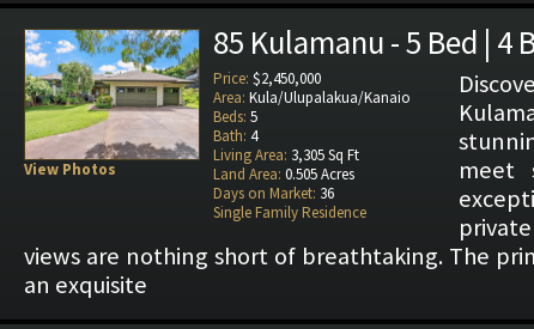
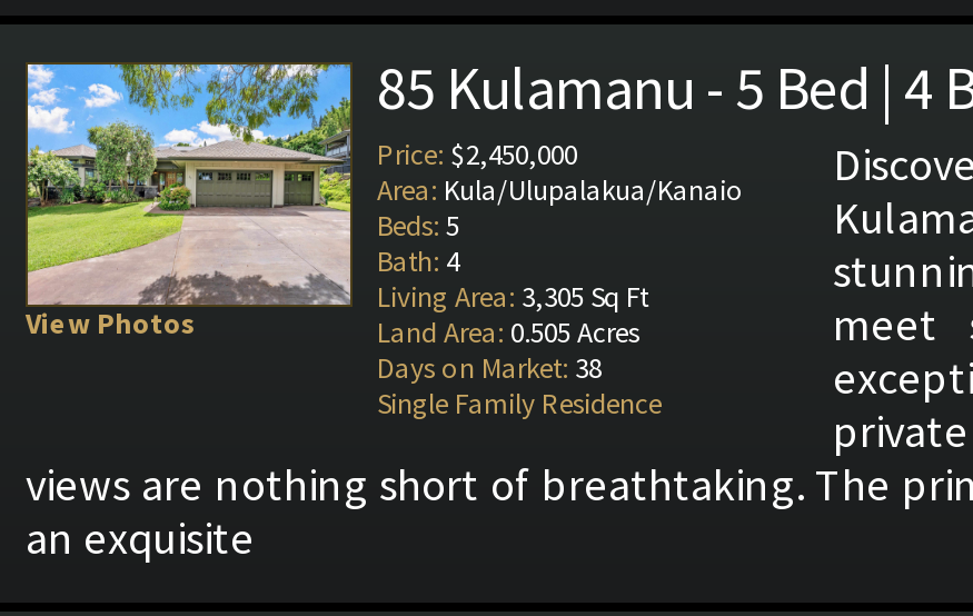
[213,183,334,203] Days on Market: 36 -> [377,349,602,387] Days on Market: 38

